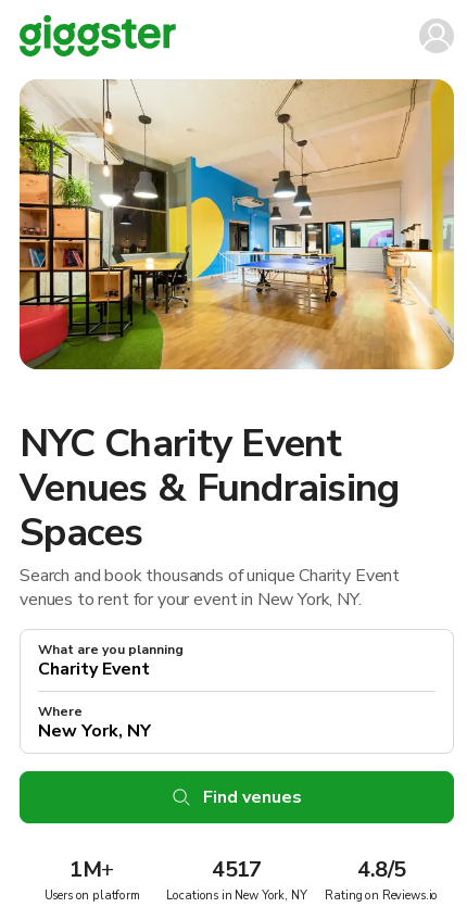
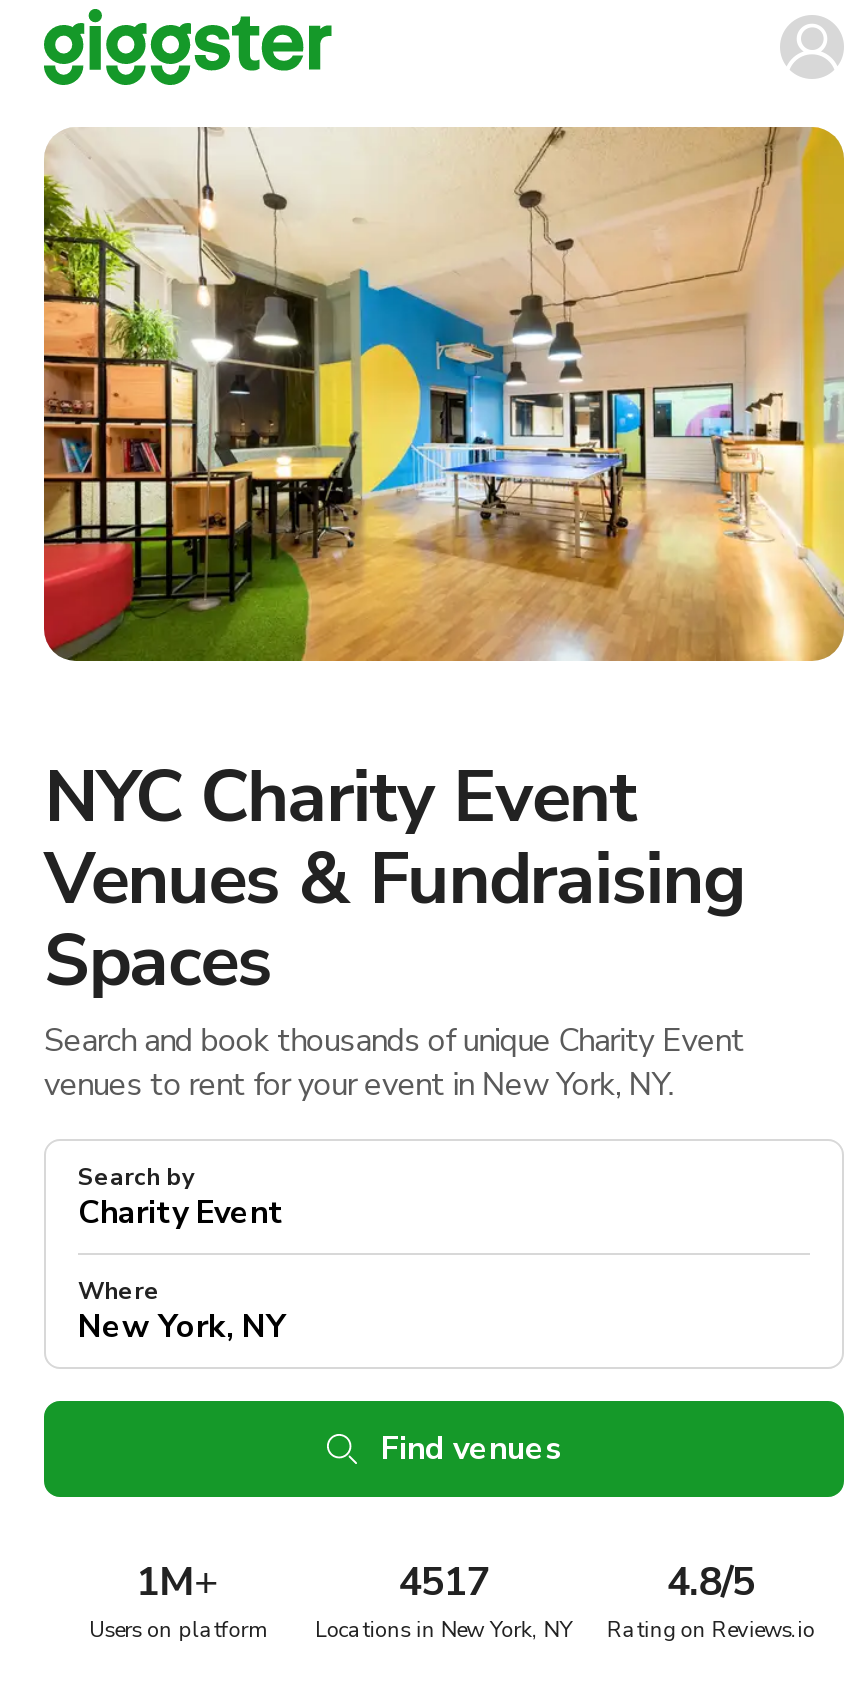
[38,641,184,658] What are you planning -> [78,1160,194,1192] Search by

